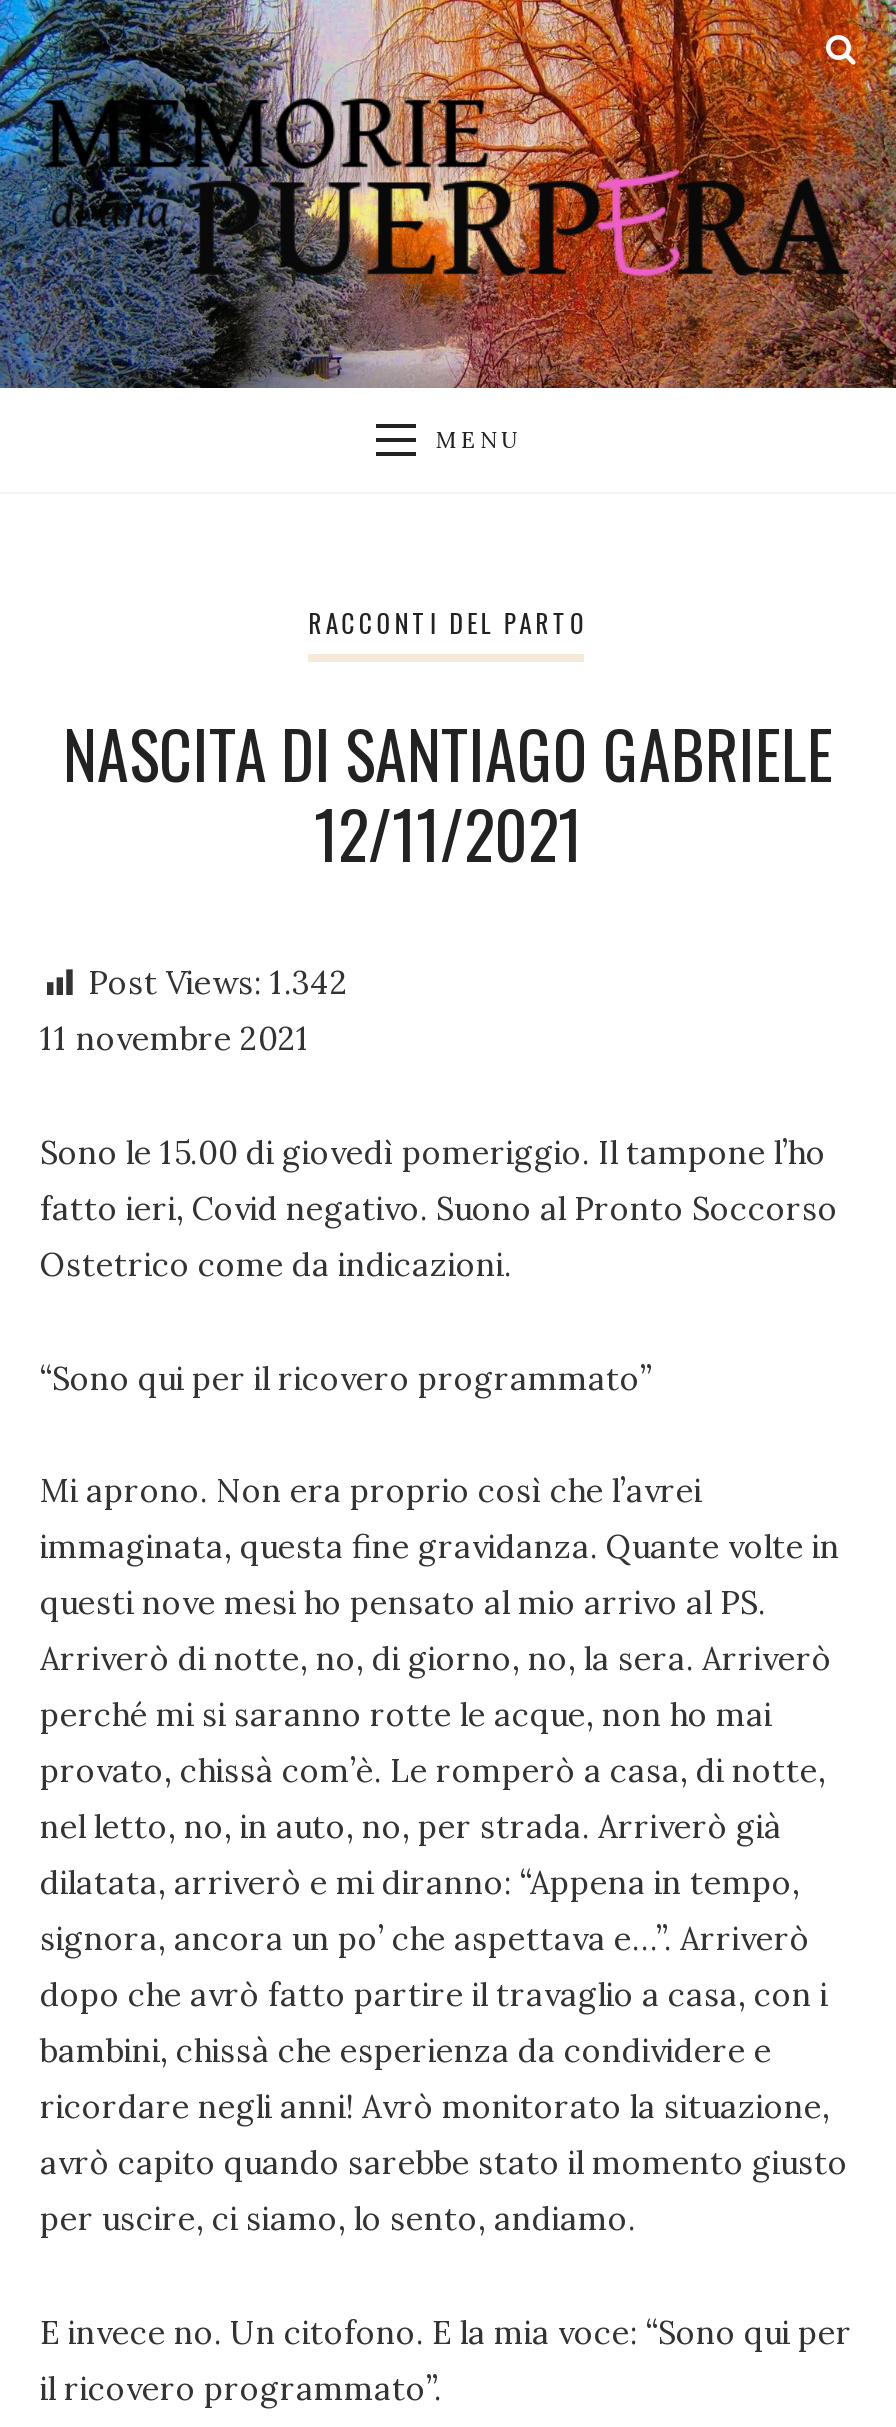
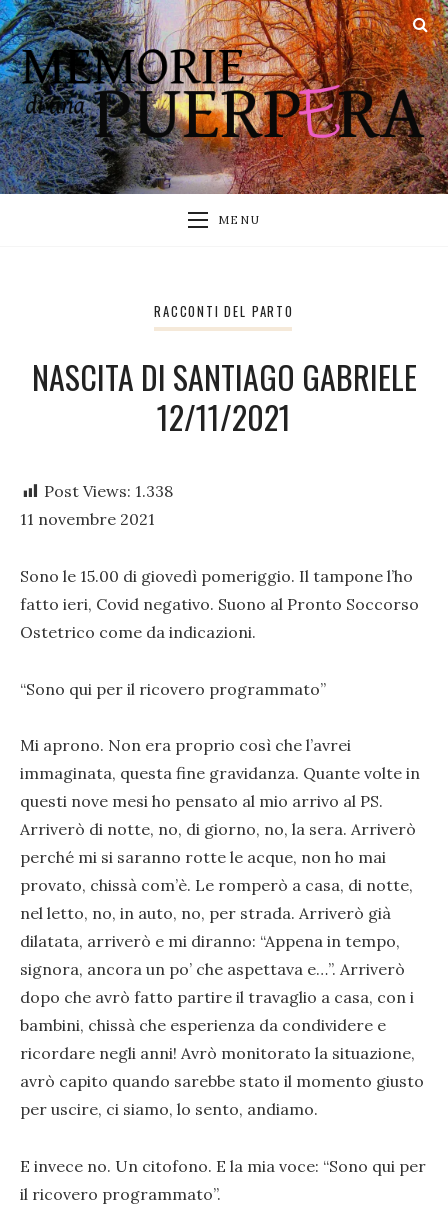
[88,962,348,1002] Post Views: 1.342 -> [44,481,173,501] Post Views: 1.338

